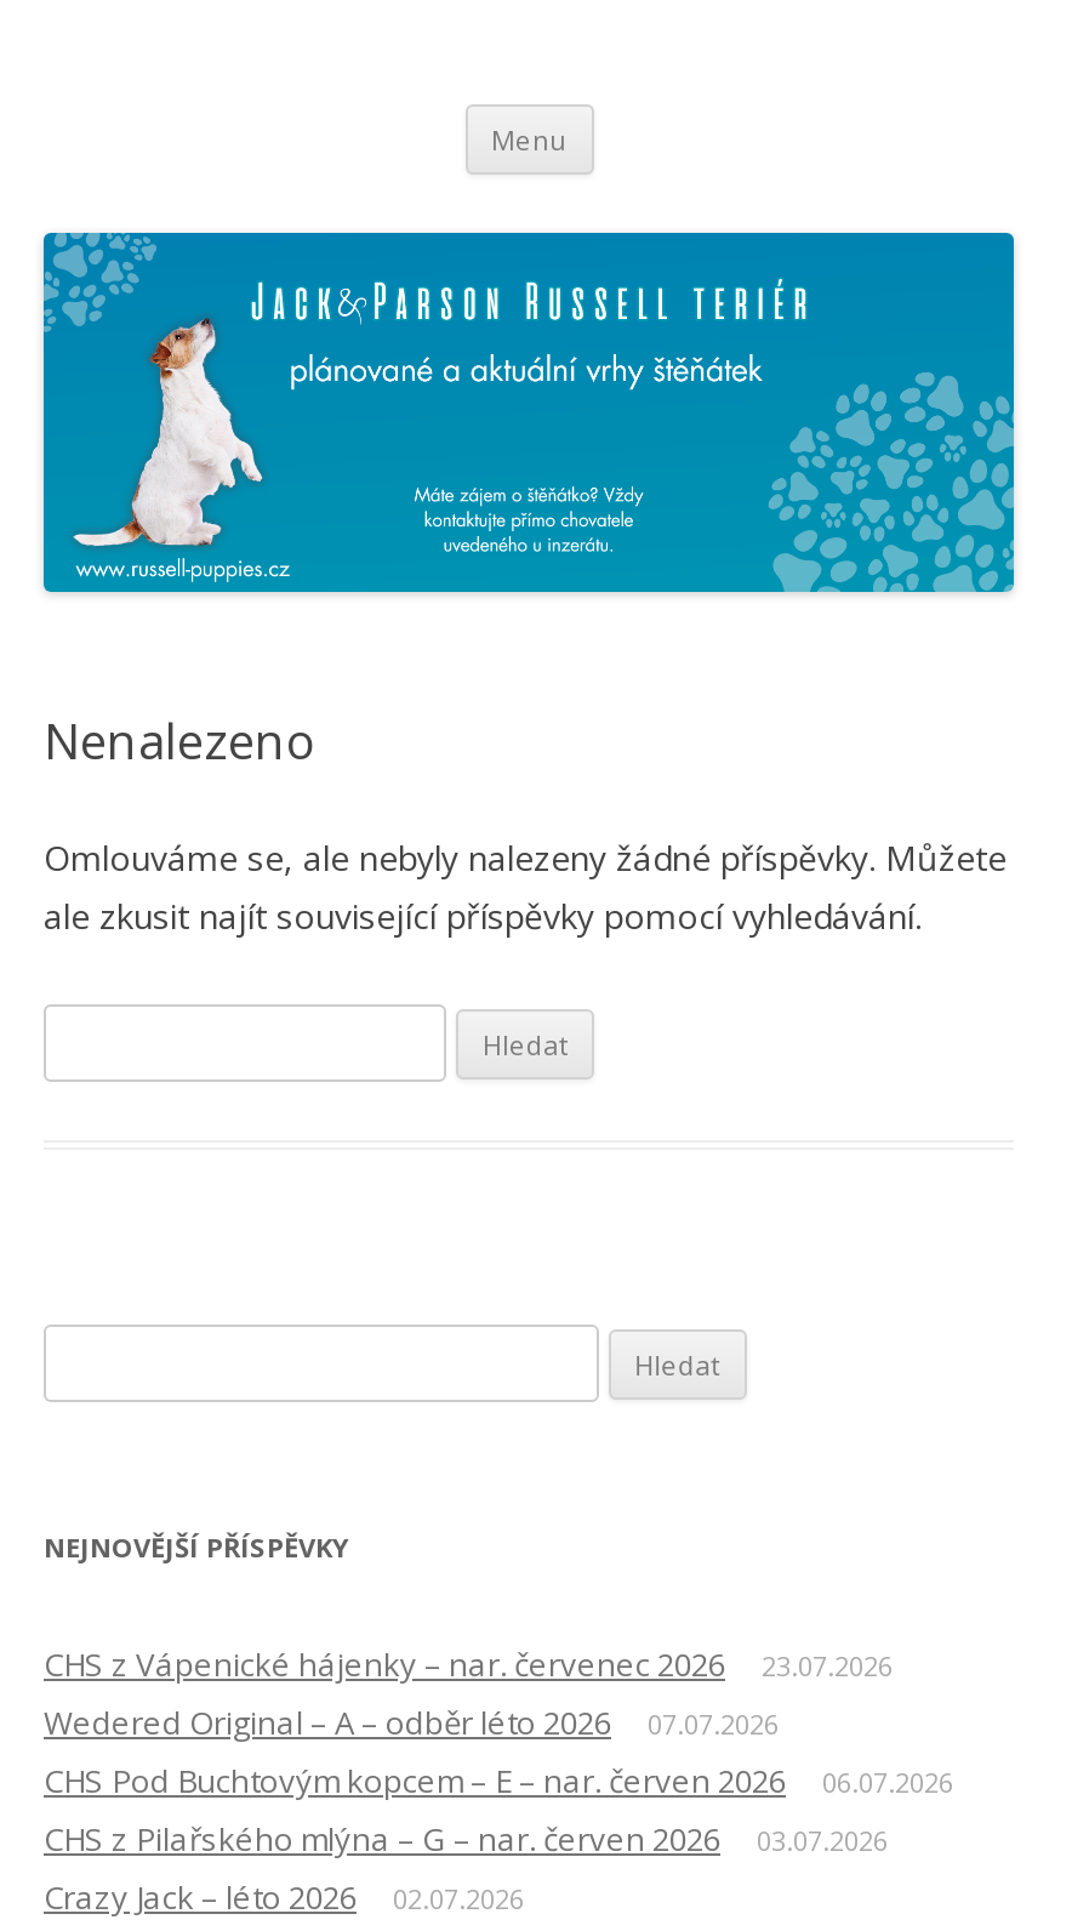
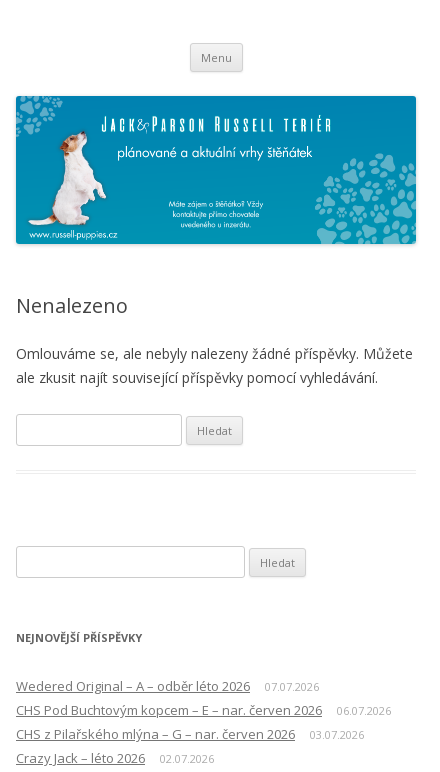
[44,1643,893,1686] CHS z Vápenické hájenky – nar. červenec 2026 | 23.07.2026 -> none

